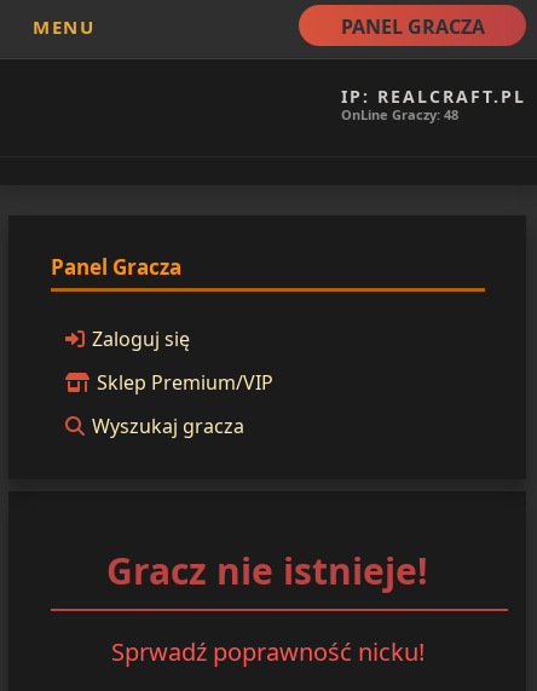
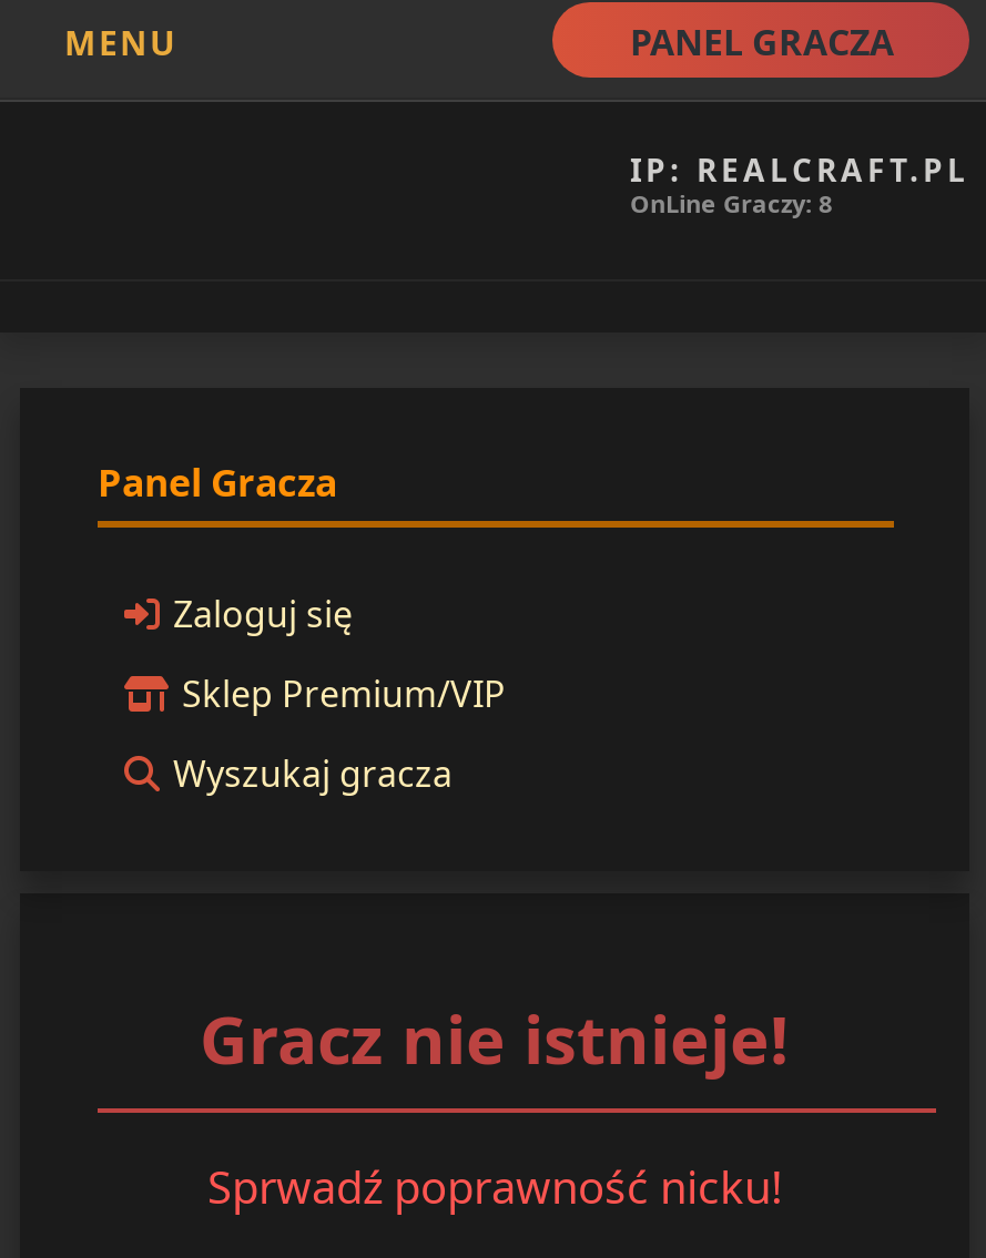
[341,105,458,123] OnLine Graczy: 48 -> [630,186,832,219] OnLine Graczy: 8

